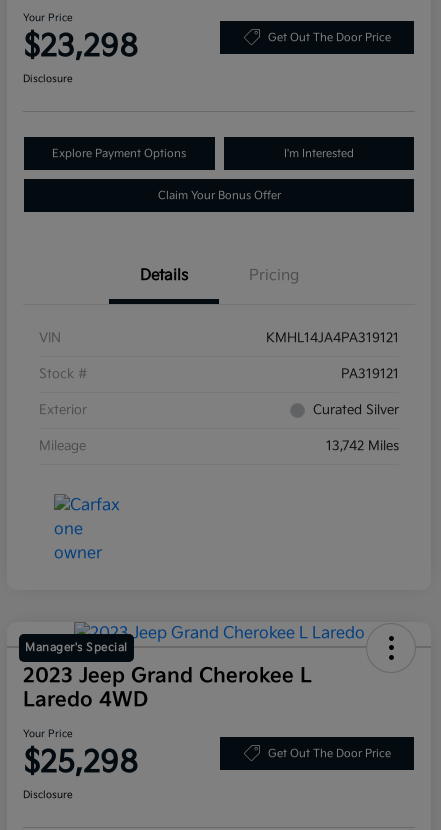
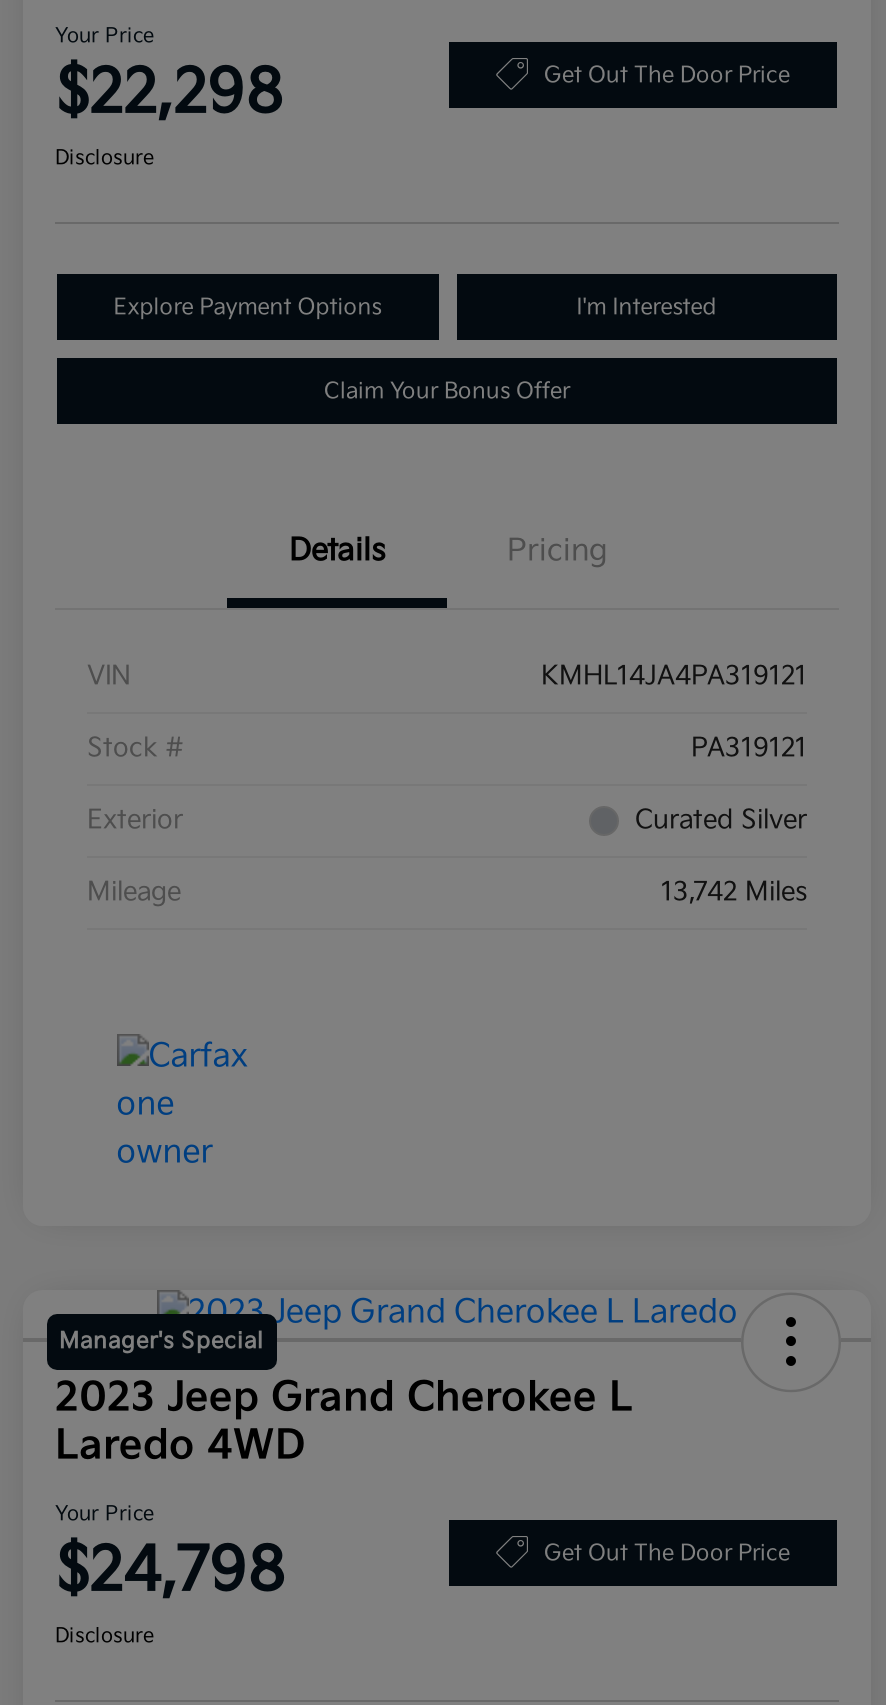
[23,29,138,65] $23,298 -> [55,58,283,130] $22,298
[23,745,138,781] $25,298 -> [55,1536,285,1608] $24,798

